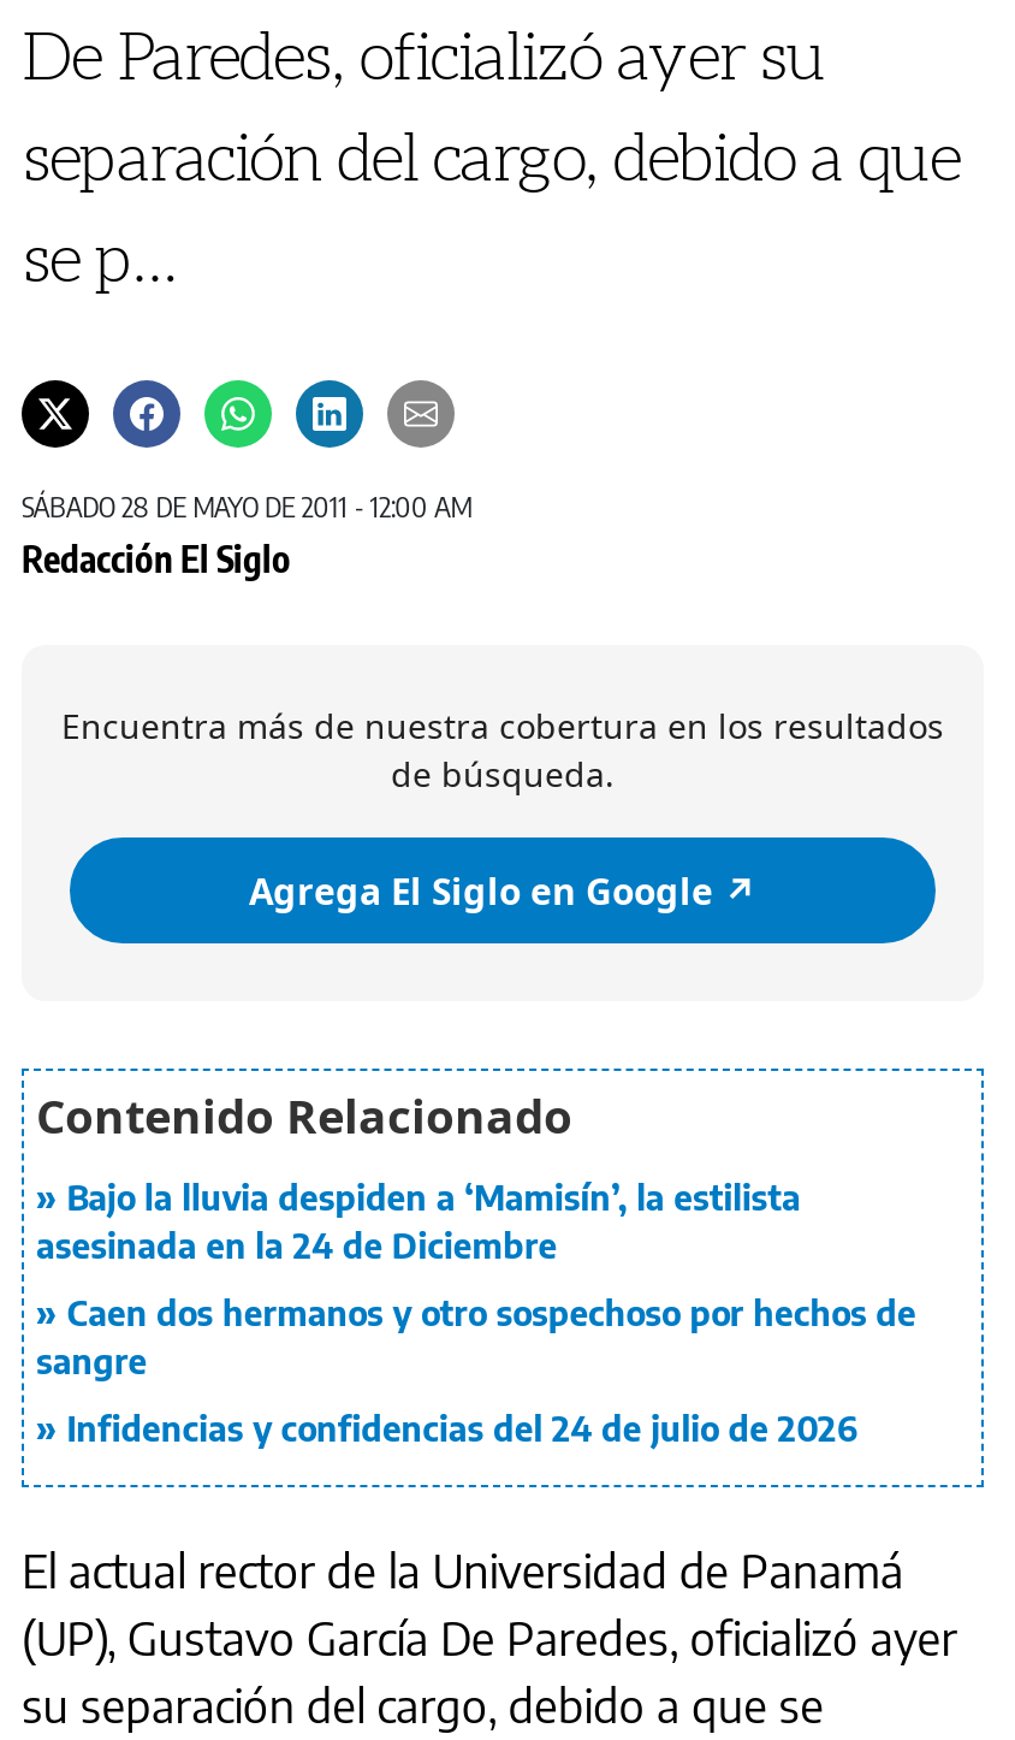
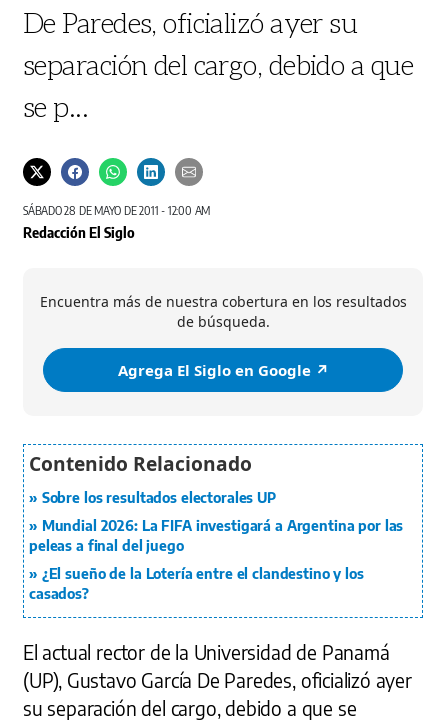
[36,1177,801,1266] Bajo la lluvia despiden a ‘Mamisín’, la estilista | asesinada en la 24 de Diciembre -> [42,489,276,506] Sobre los resultados electorales UP
[36,1293,916,1382] Caen dos hermanos y otro sospechoso por hechos de | sangre -> [29,517,403,554] Mundial 2026: La FIFA investigará a Argentina por las | peleas a final del juego
[67,1408,858,1449] Infidencias y confidencias del 24 de julio de 2026 -> [29,565,364,602] ¿El sueño de la Lotería entre el clandestino y los | casados?

